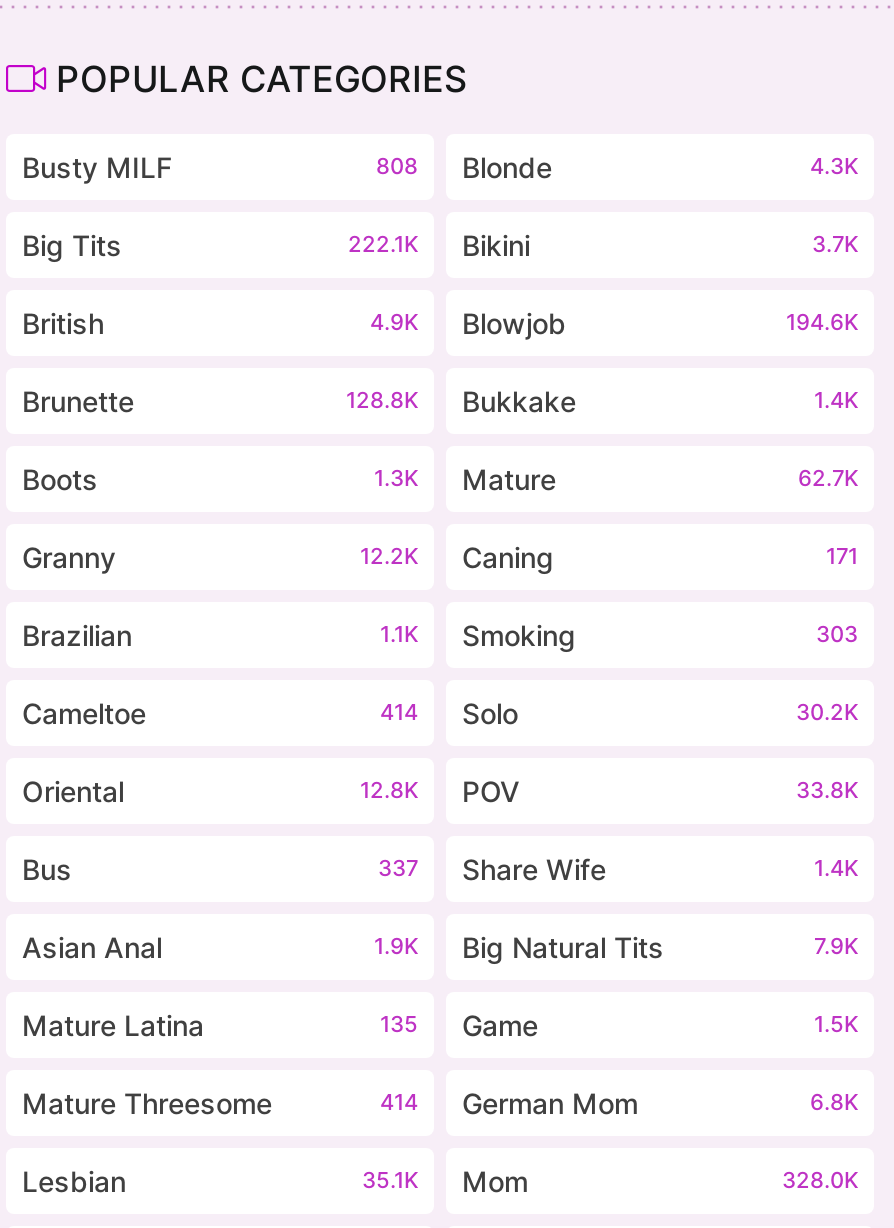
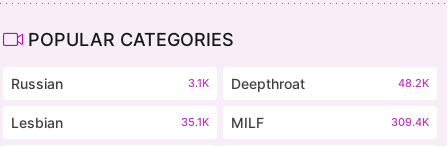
[22,150,858,1120] Busty MILF | 808 | Blonde | 4.3K | Big Tits | 222.1K | Bikini | 3.7K | British | 4.9K | Blowjob | 194.6K | Brunette | 128.8K | Bukkake | 1.4K | Boots | 1.3K | Mature | 62.7K | Granny | 12.2K | Caning | 171 | Brazilian | 1.1K | Smoking | 303 | Cameltoe | 414 | Solo | 30.2K | Oriental | 12.8K | POV | 33.8K | Bus | 337 | Share Wife | 1.4K | Asian Anal | 1.9K | Big Natural Tits | 7.9K | Mature Latina | 135 | Game | 1.5K | Mature Threesome | 414 | German Mom | 6.8K -> [11,75,429,92] Russian | 3.1K | Deepthroat | 48.2K
[462,1164,858,1198] Mom | 328.0K -> [231,114,429,131] MILF | 309.4K

